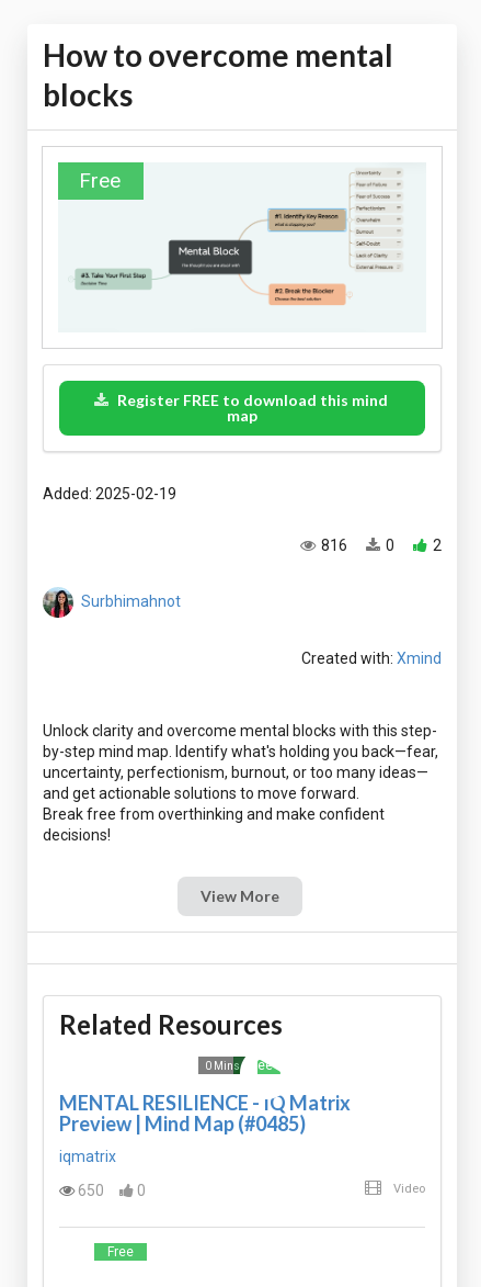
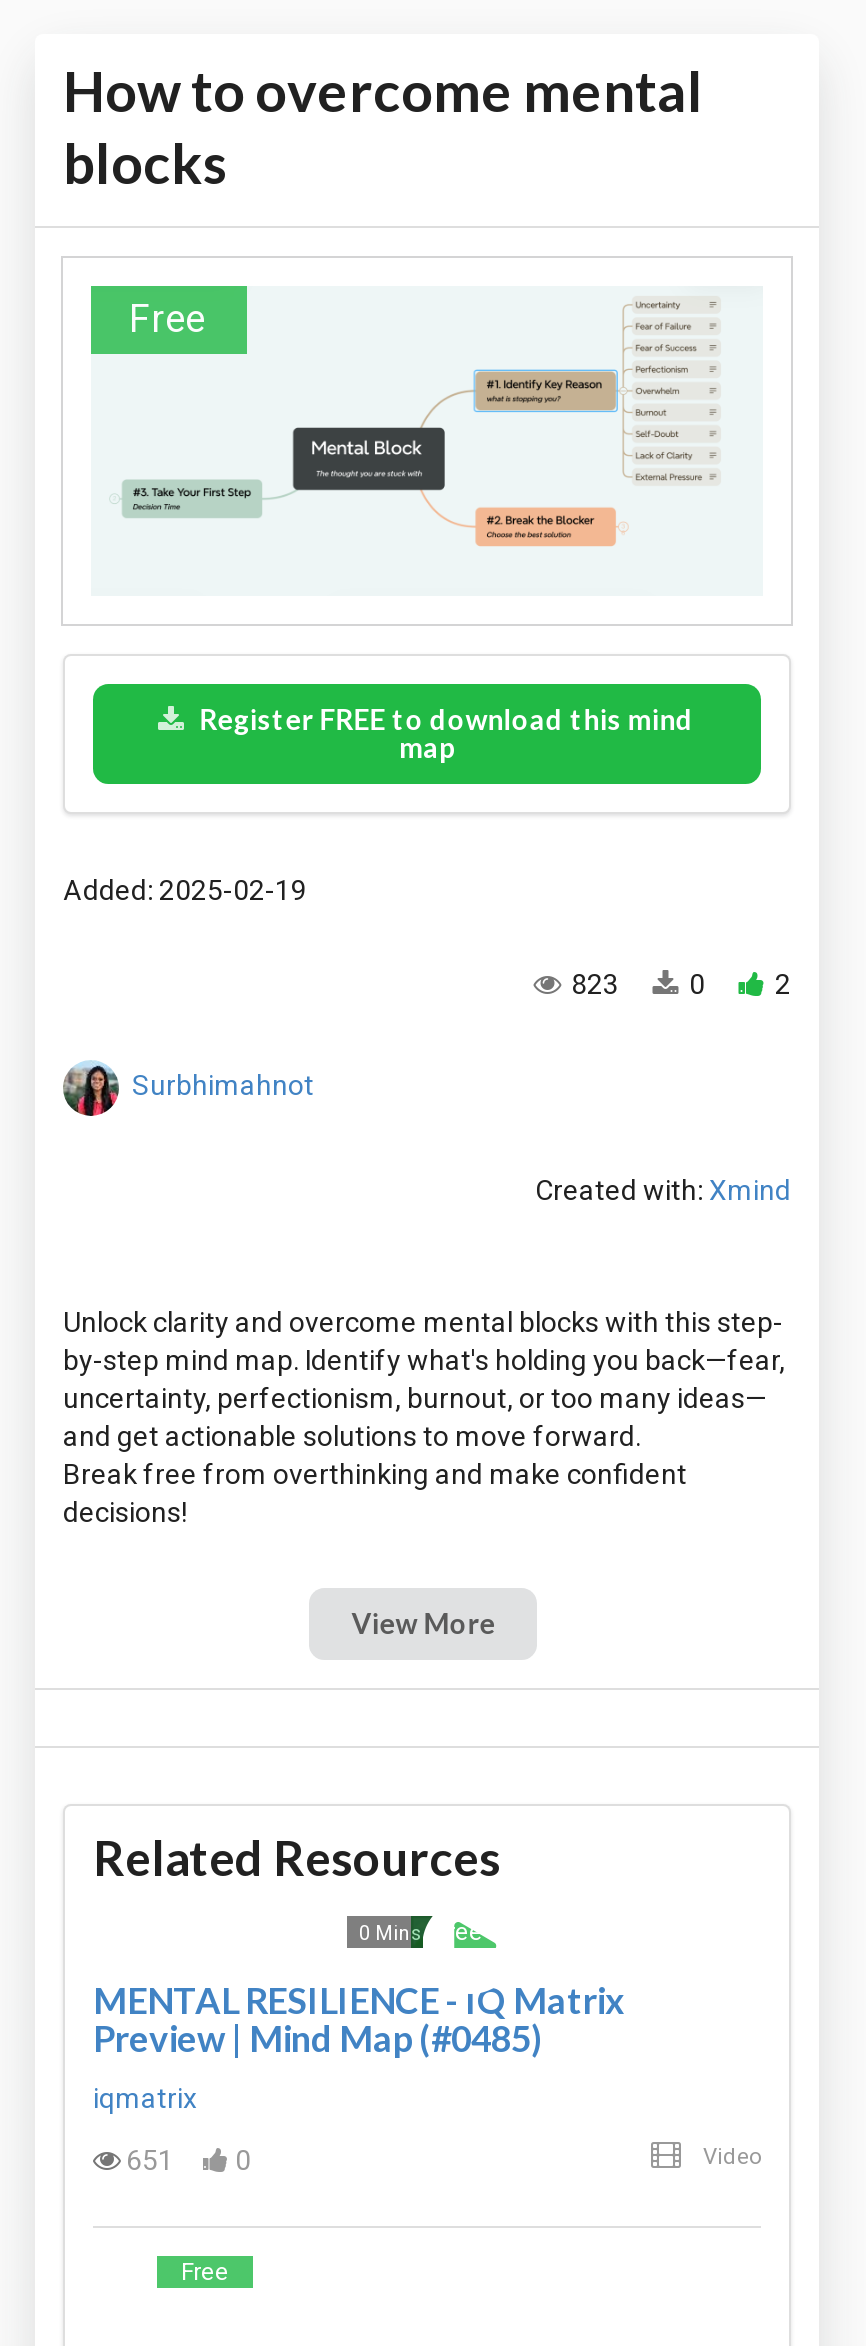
[321,537,347,555] 816 -> [571,969,619,1001] 823
[77,1182,146,1199] 650 0 -> [126,2144,251,2176] 651 0

